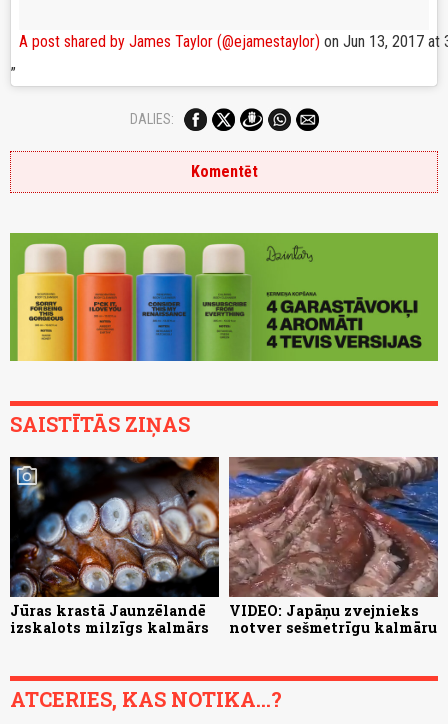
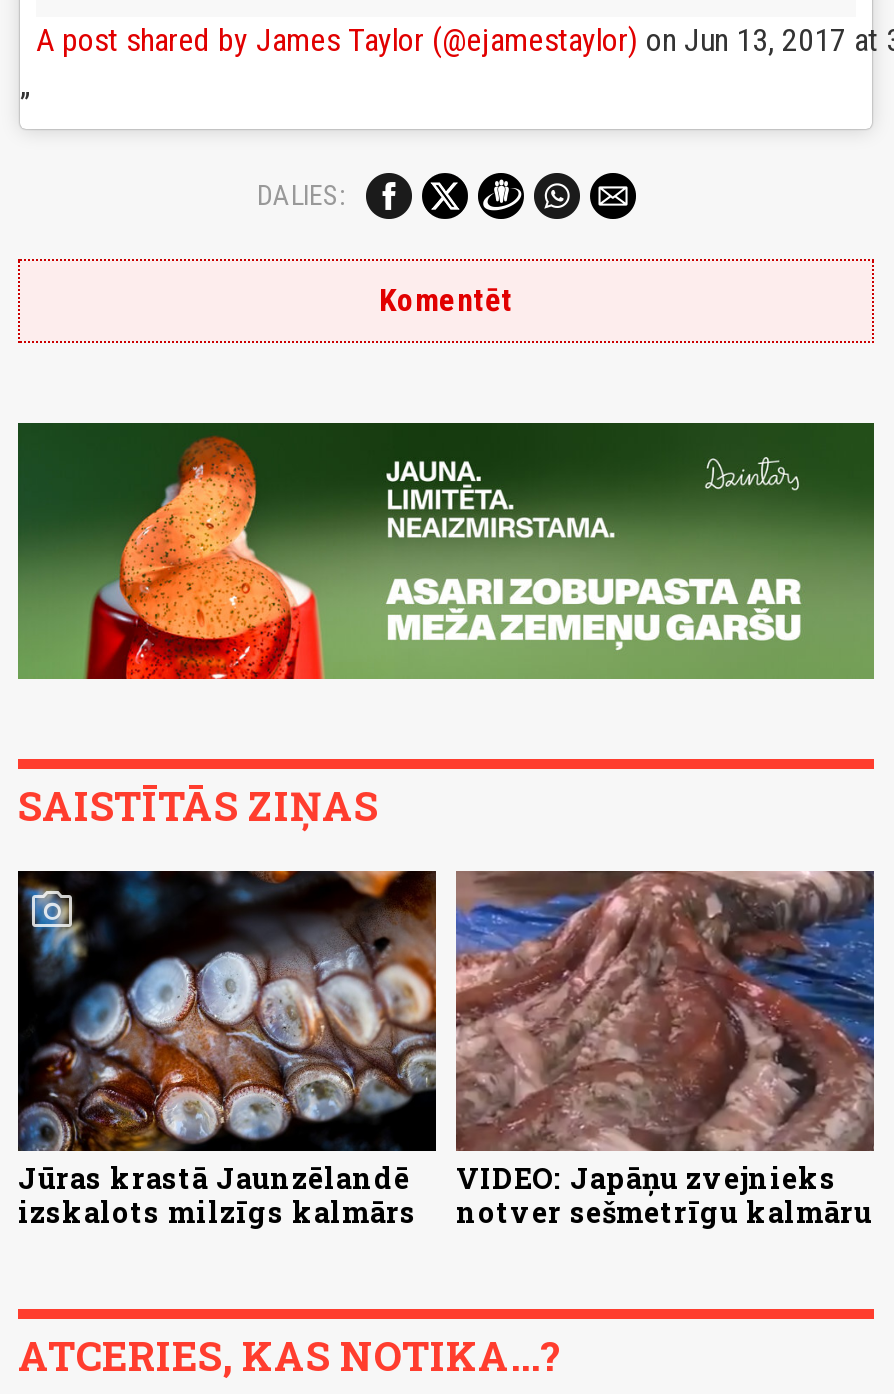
[10,232,438,362] [image] -> [18,421,874,681] [image]

